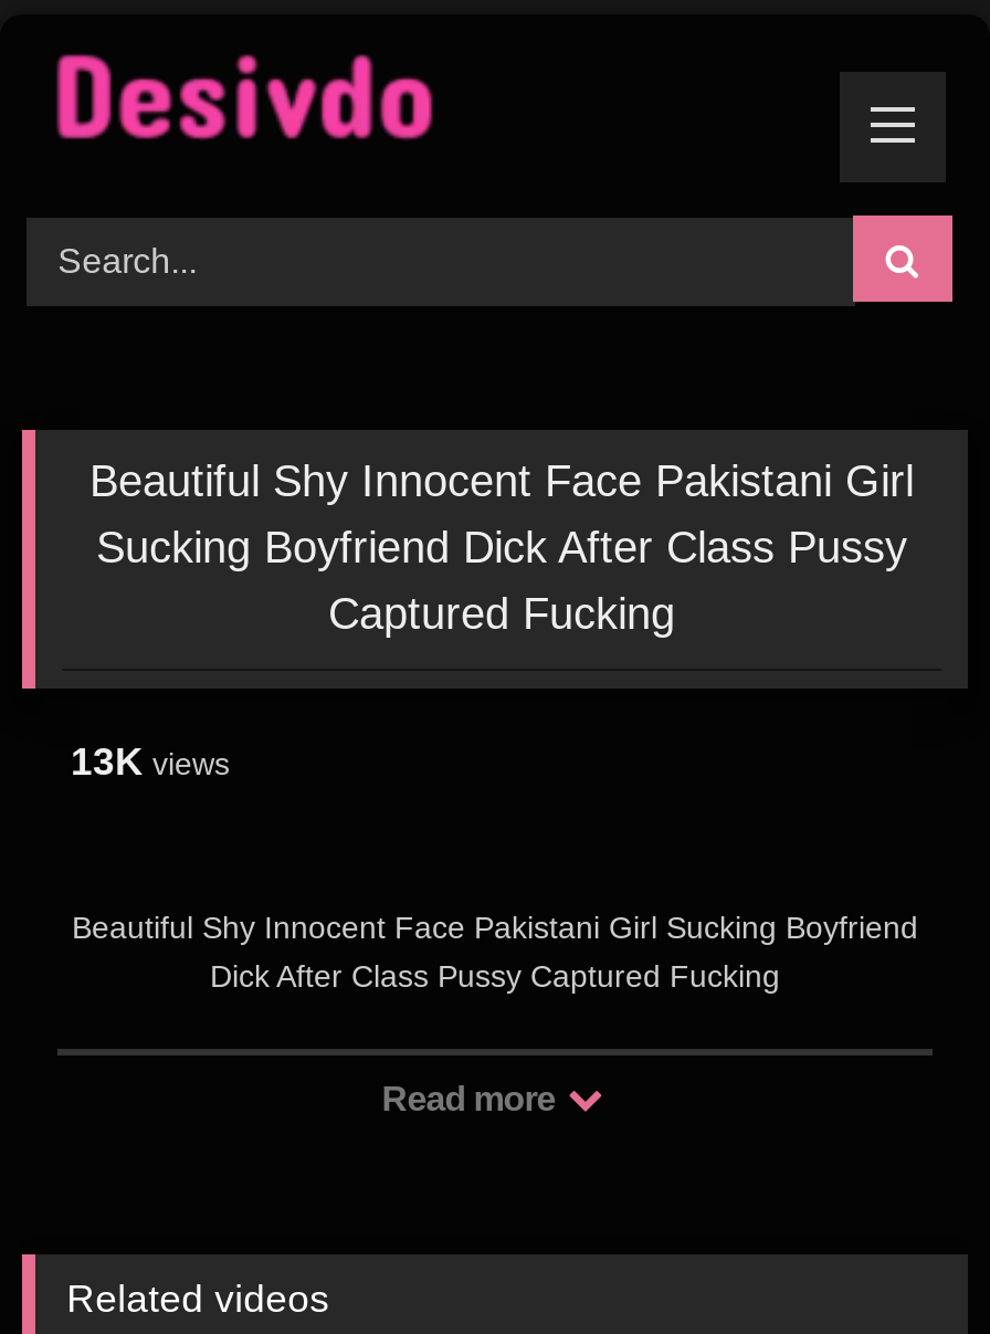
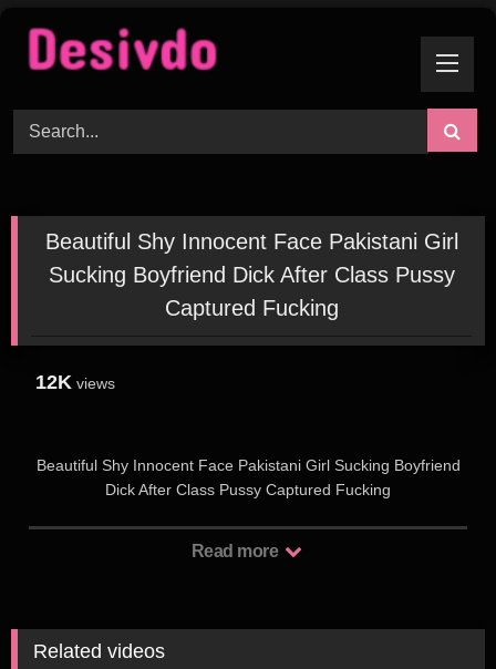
[71,739,230,783] 13K views -> [35,371,115,393] 12K views

